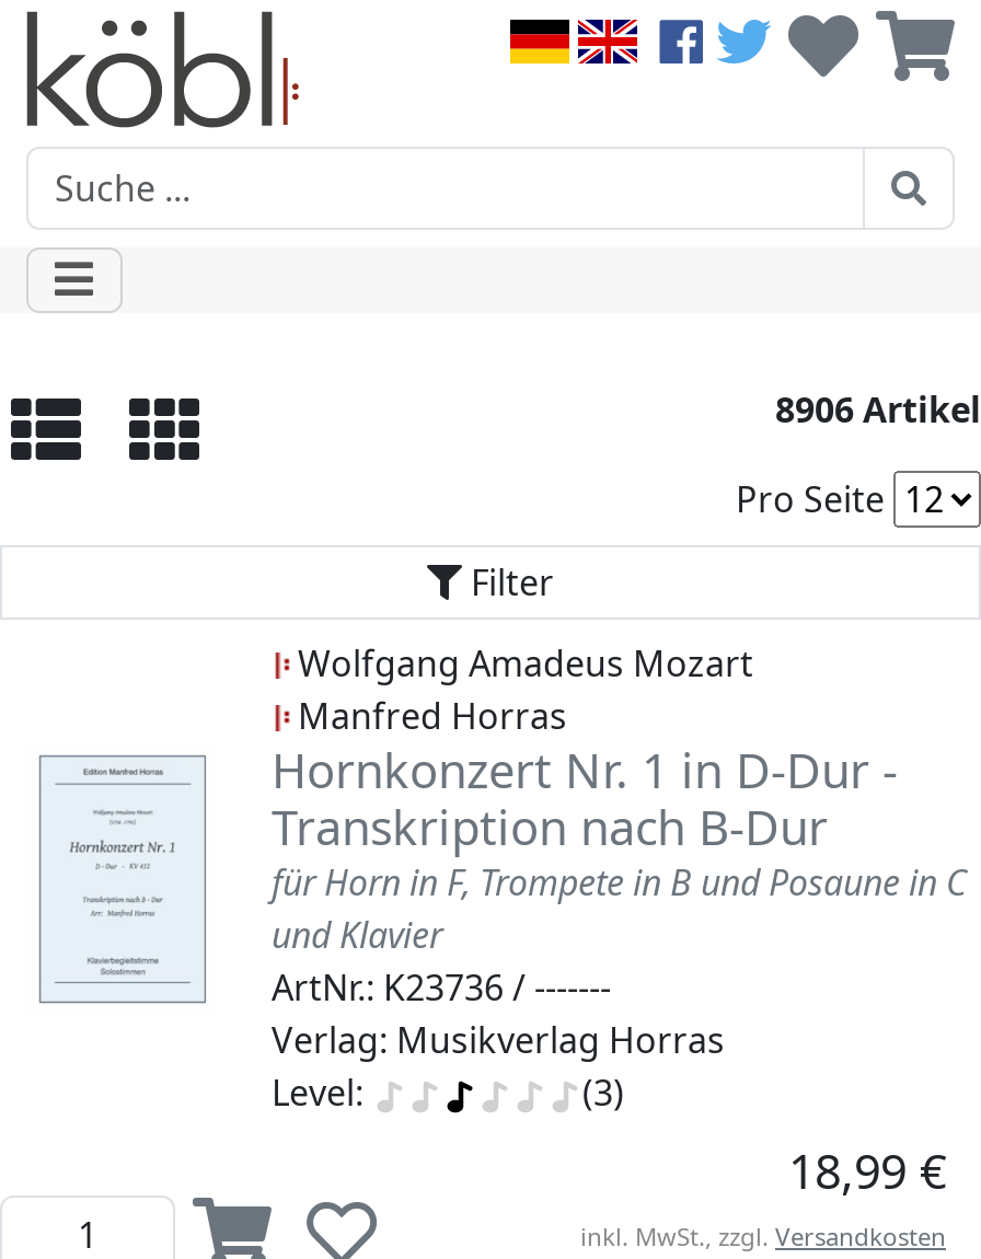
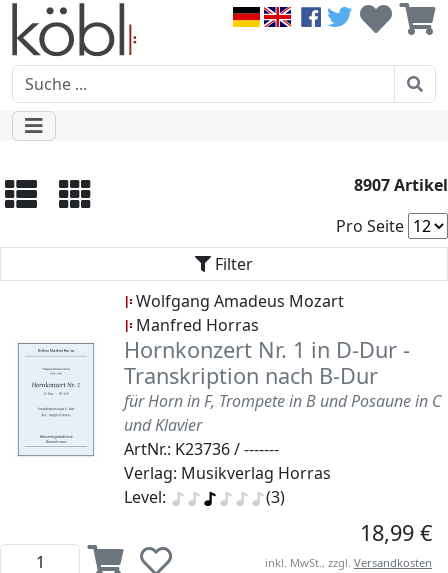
[775,386,981,435] 8906 Artikel -> [354,174,448,196] 8907 Artikel

